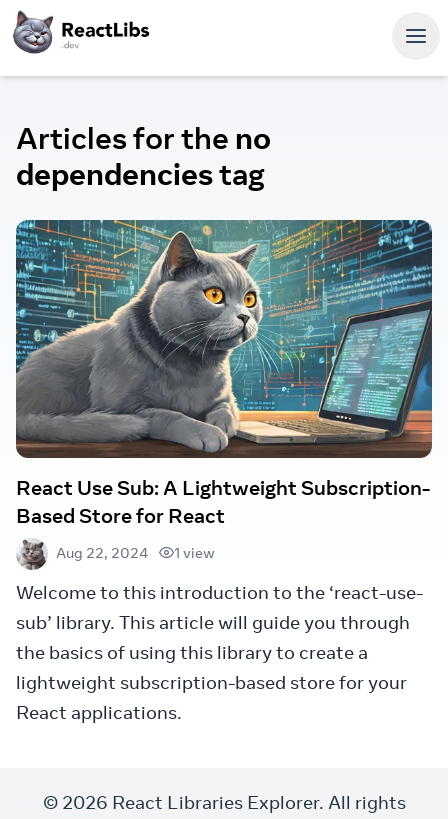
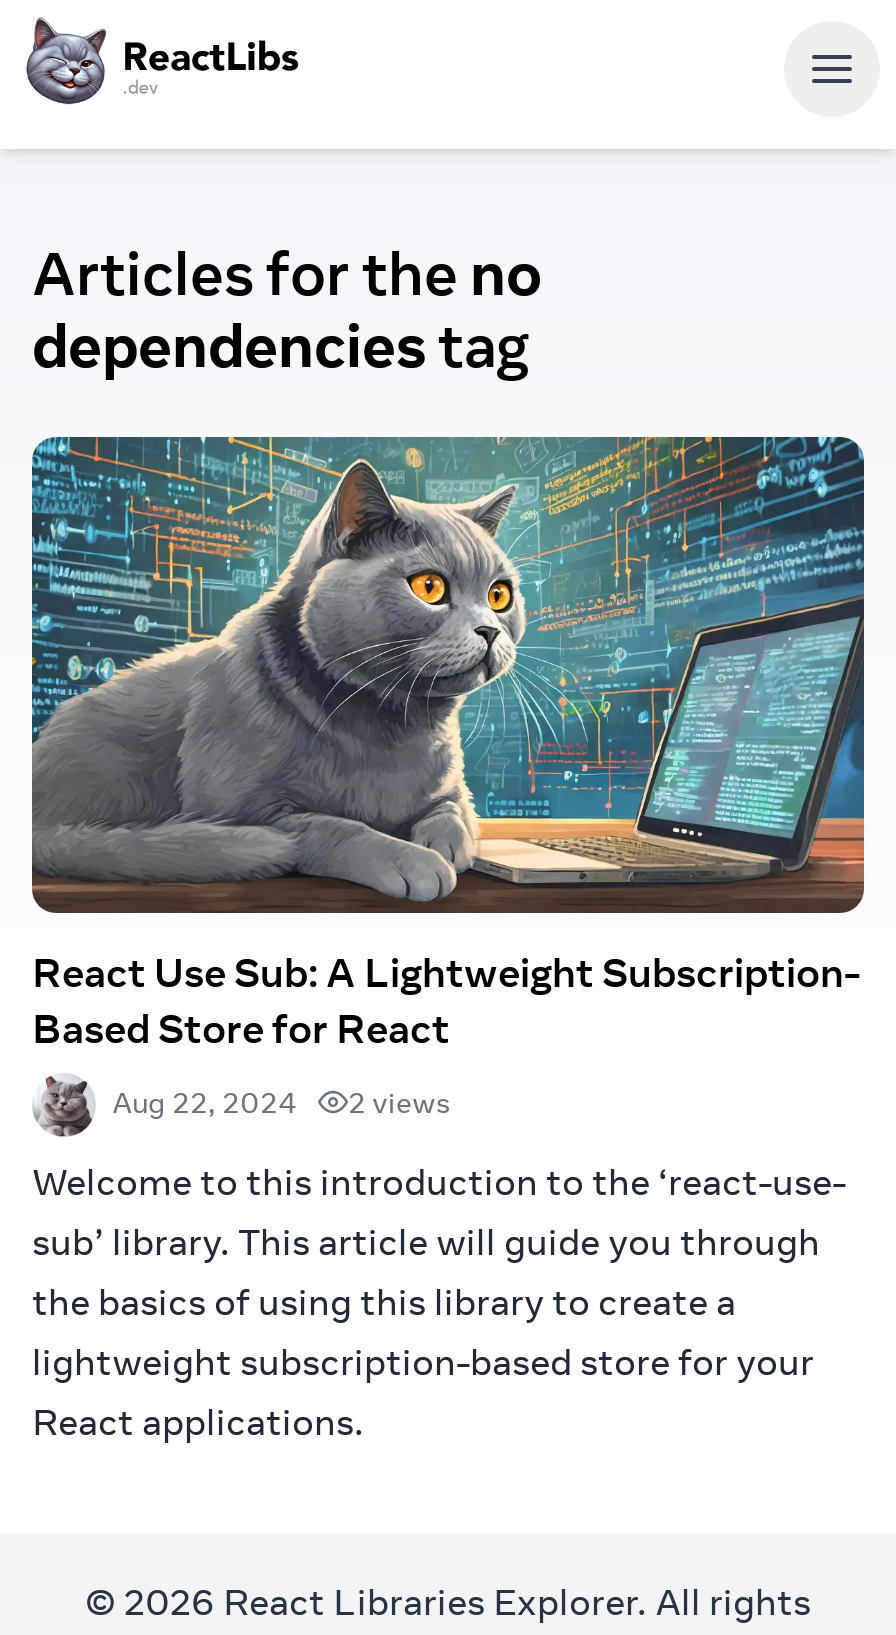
[56,544,215,562] Aug 22, 2024 1 view -> [112,1084,450,1121] Aug 22, 2024 2 views

